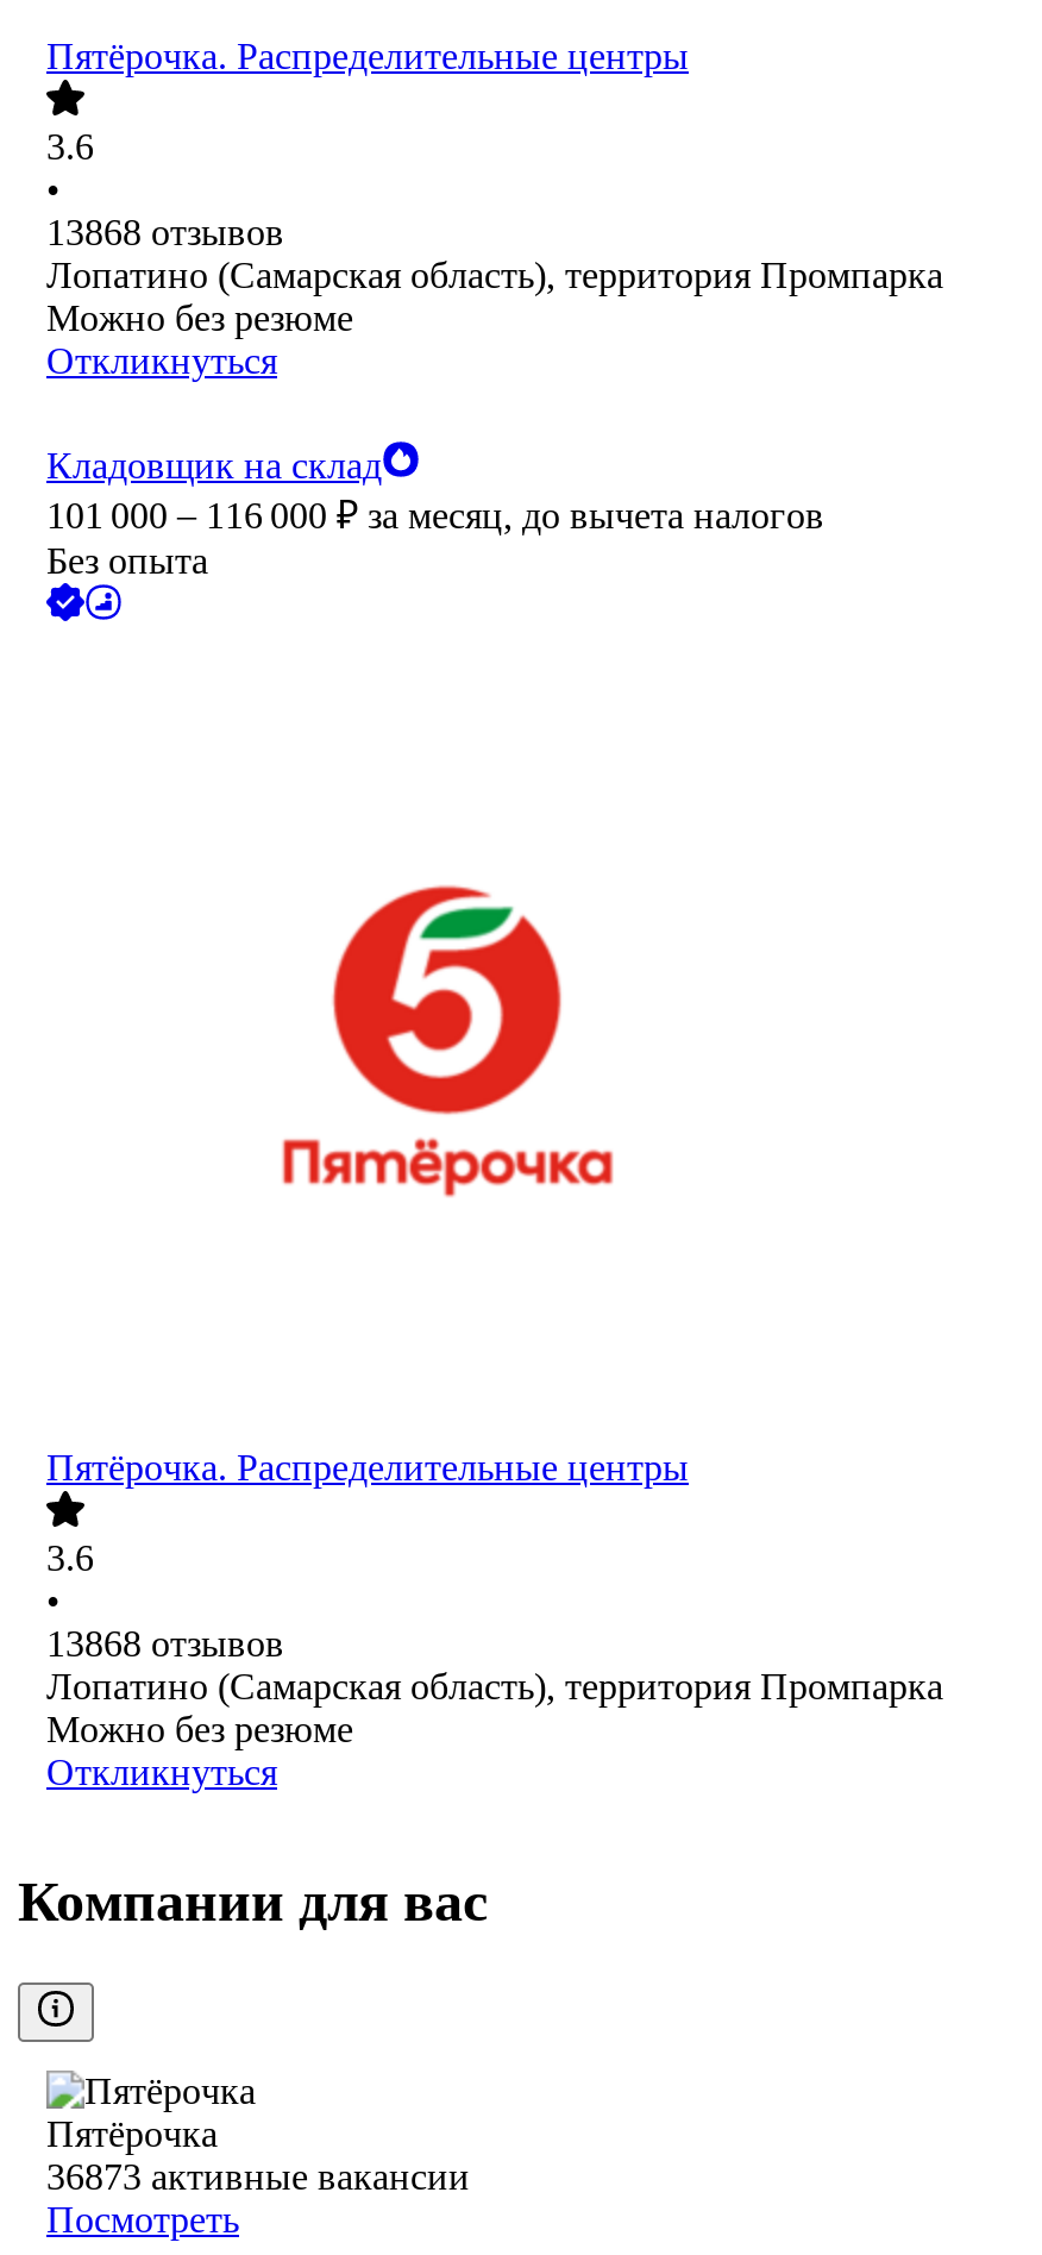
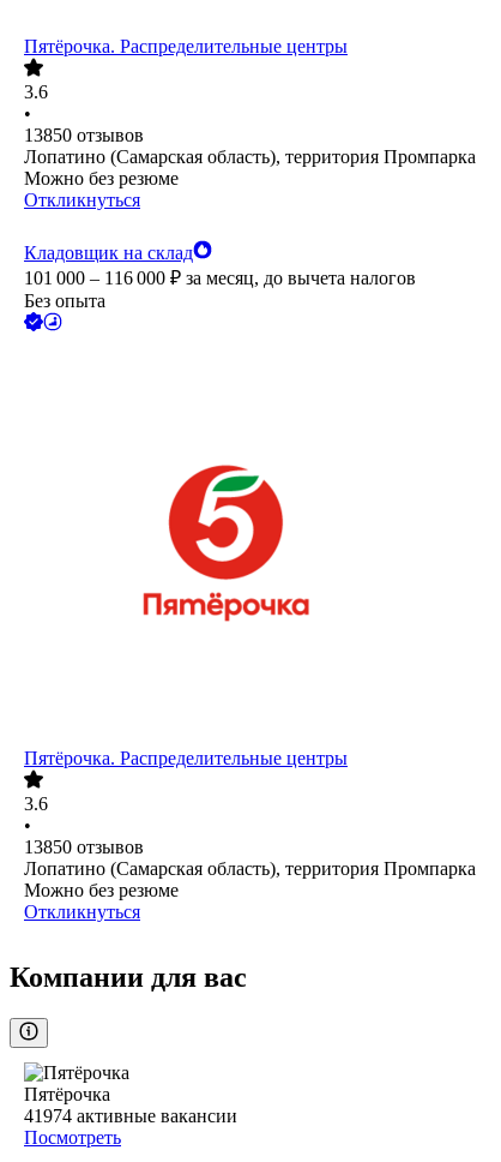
[46,213,284,253] 13868 отзывов -> [24,125,144,146] 13850 отзывов
[46,1624,284,1665] 13868 отзывов -> [24,837,144,858] 13850 отзывов
[46,2157,470,2197] 36873 активные вакансии -> [24,1106,237,1126] 41974 активные вакансии

